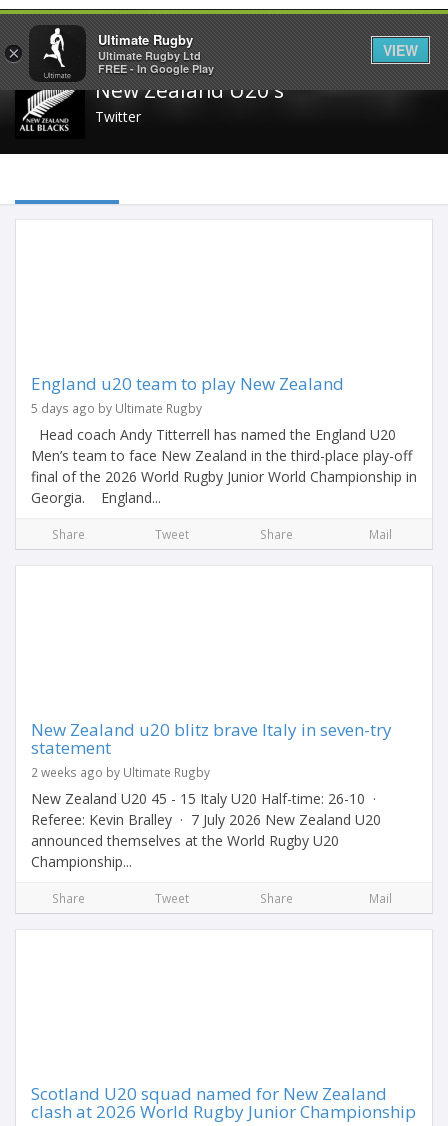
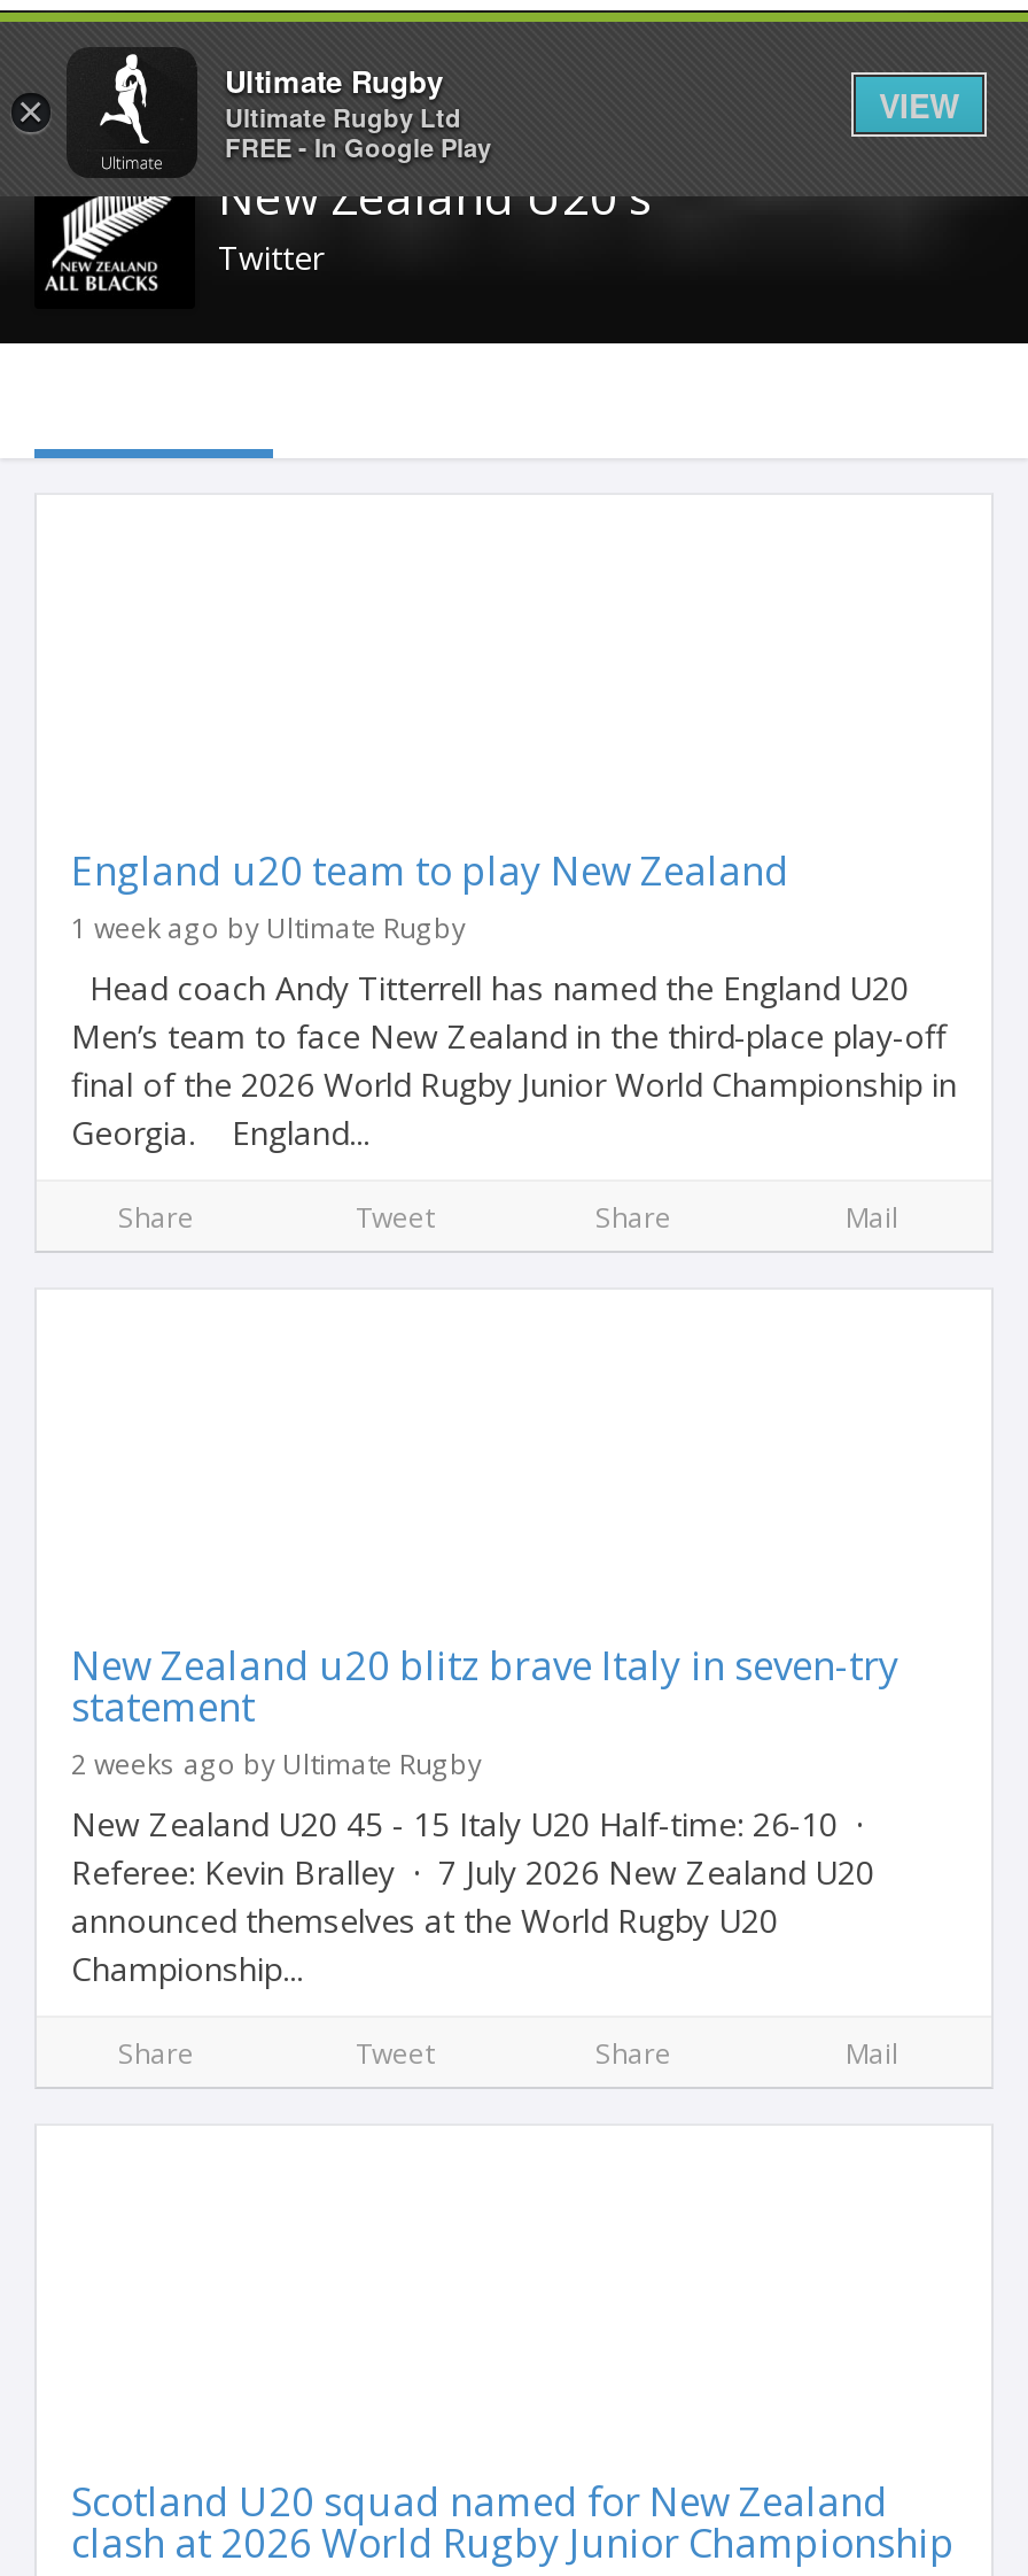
[31,400,202,416] 5 days ago by Ultimate Rugby -> [71,908,466,945] 1 week ago by Ultimate Rugby

